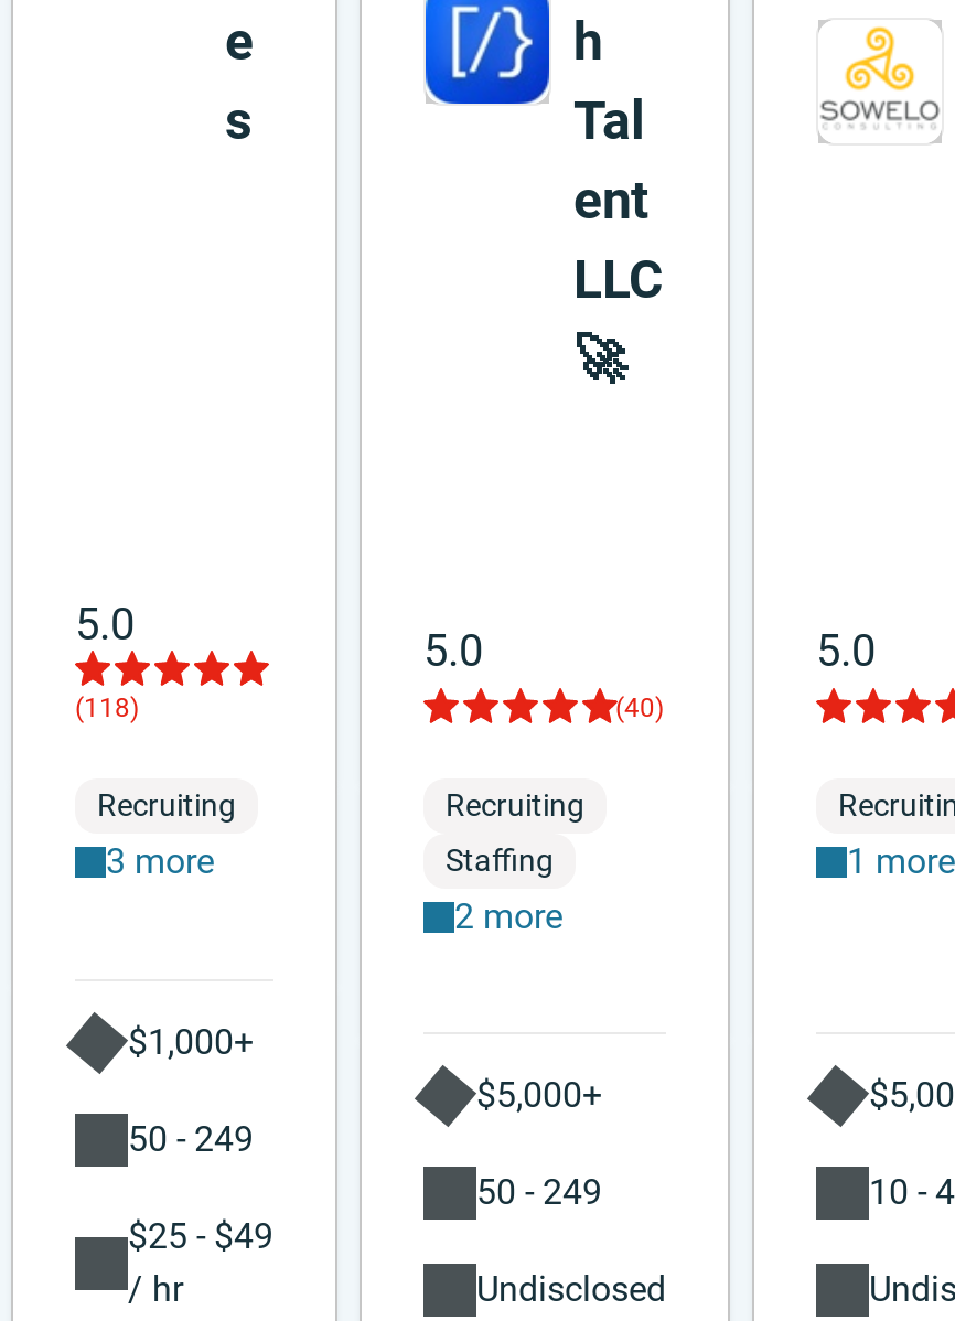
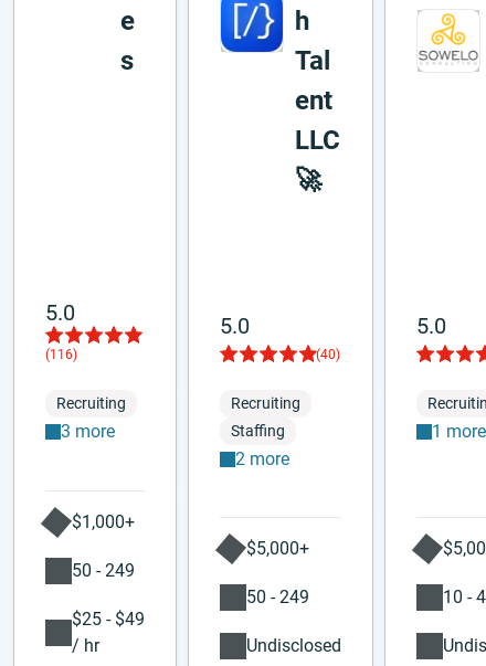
[75,692,139,723] (118) -> [45,347,77,362] (116)

